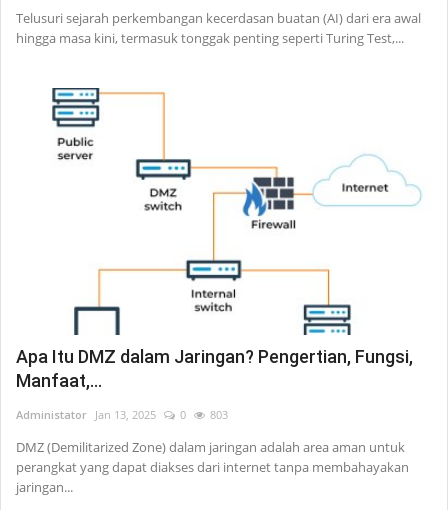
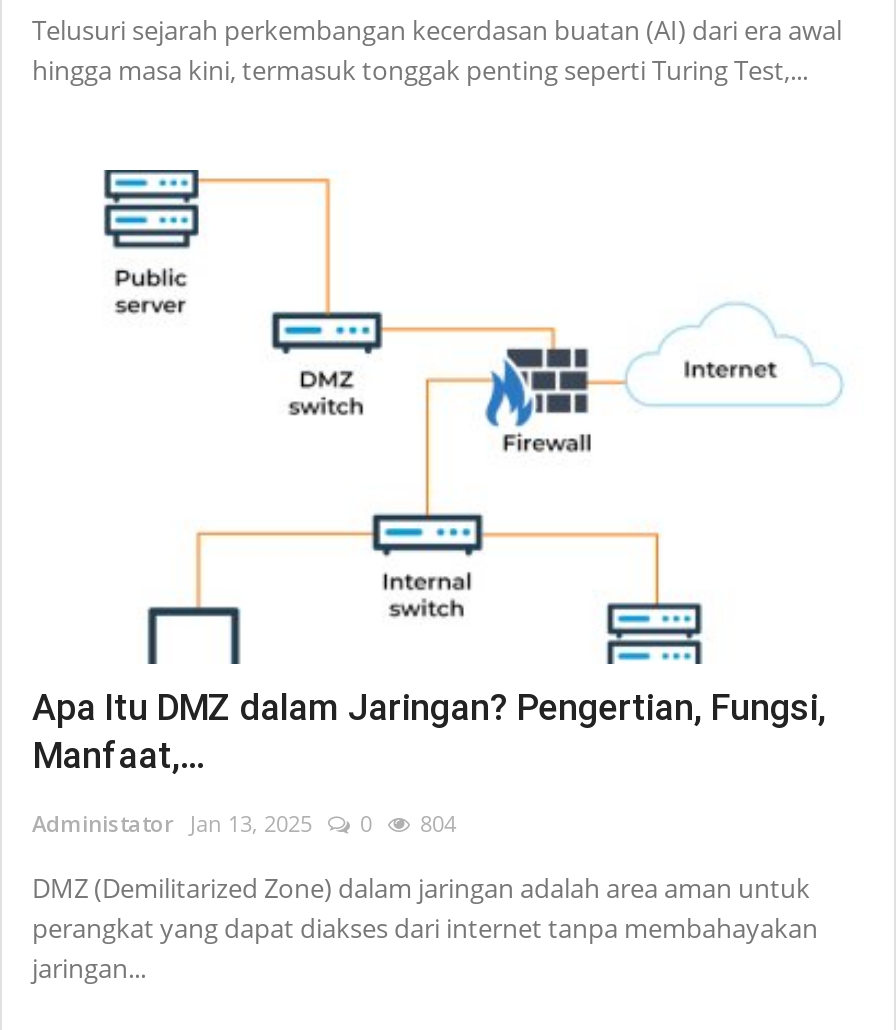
[16,407,228,422] Administator Jan 13, 2025 0 803 -> [32,808,456,838] Administator Jan 13, 2025 0 804

